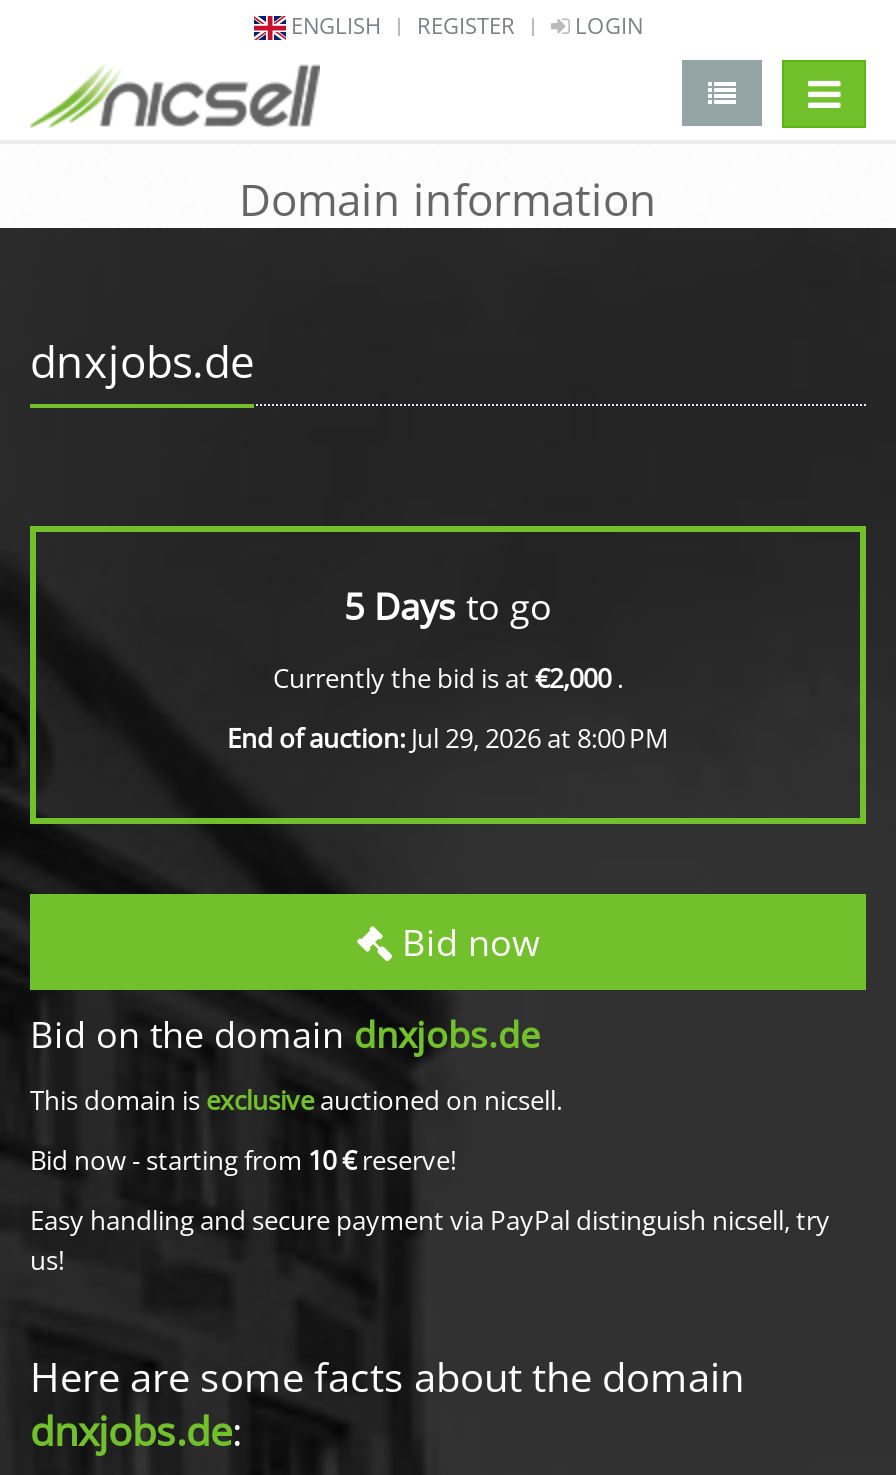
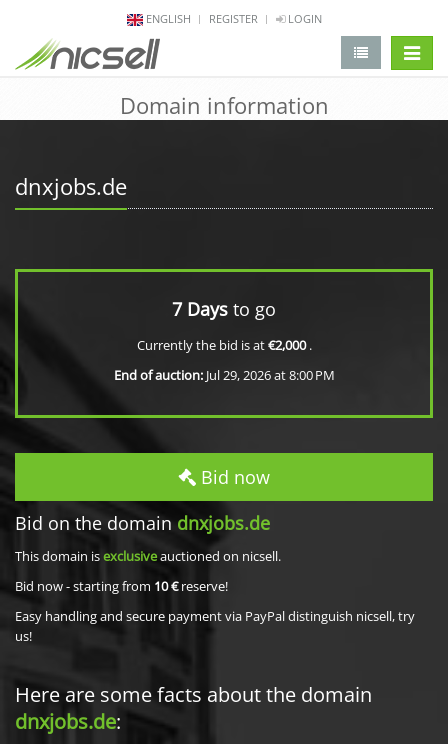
[344,582,552,630] 5 Days to go -> [172,297,276,321] 7 Days to go

